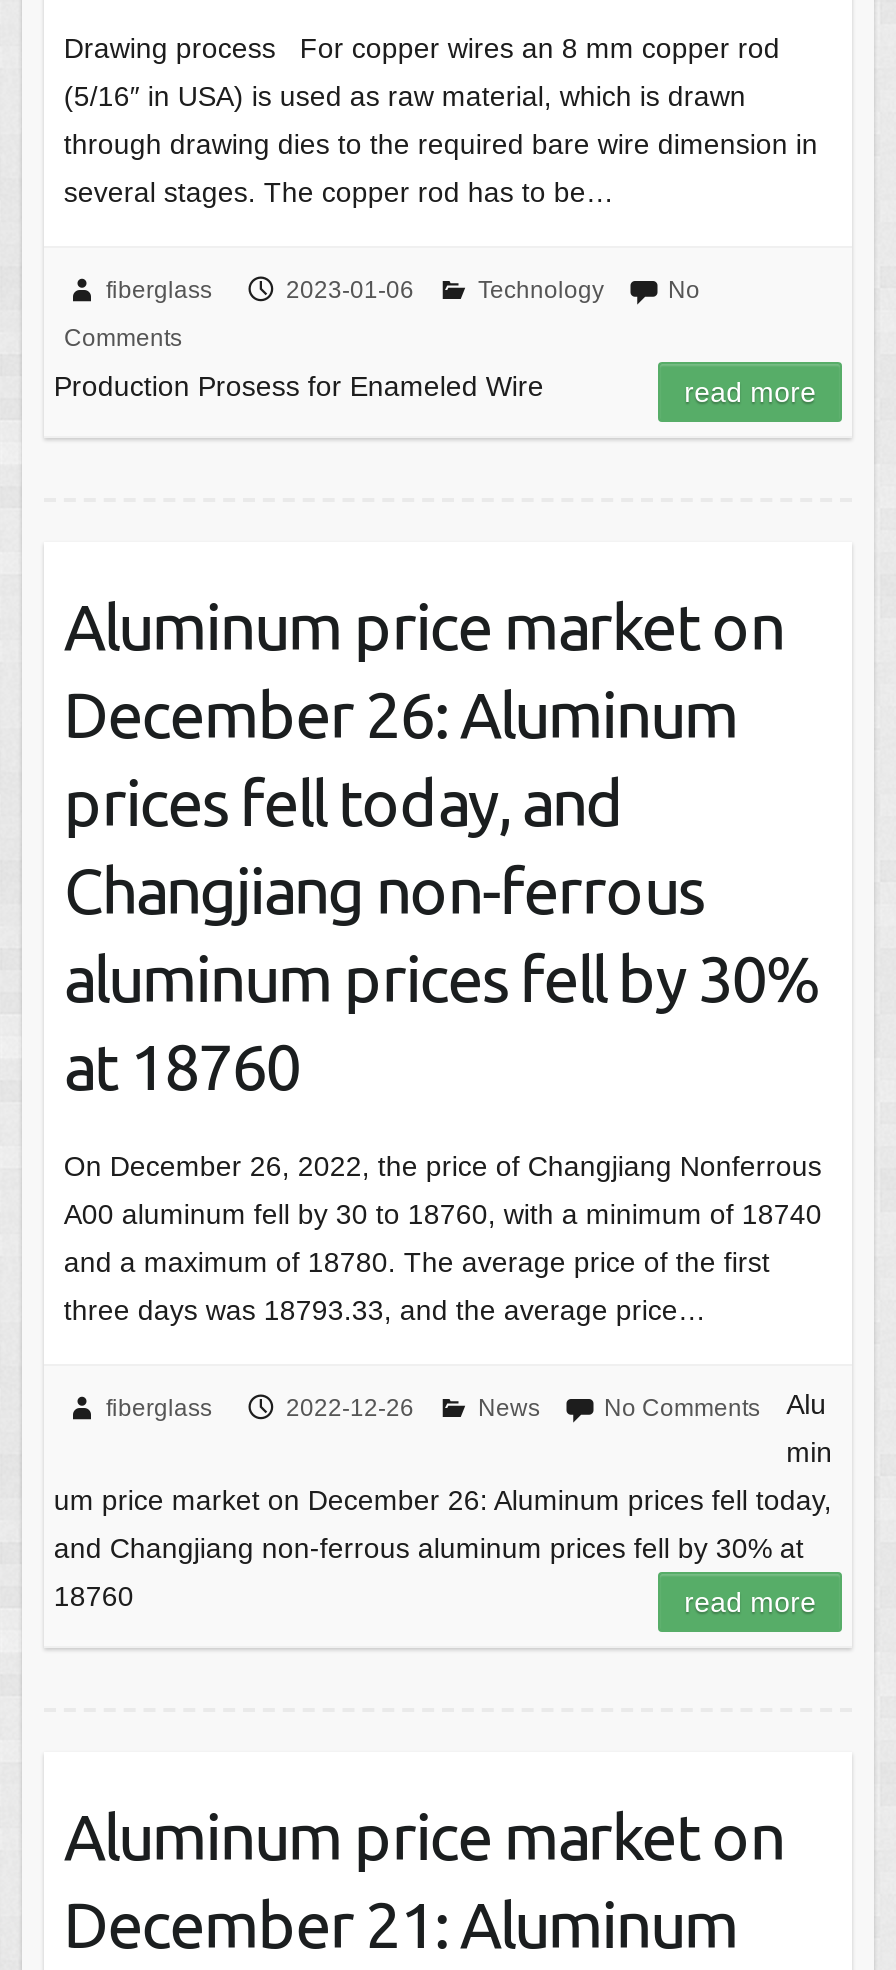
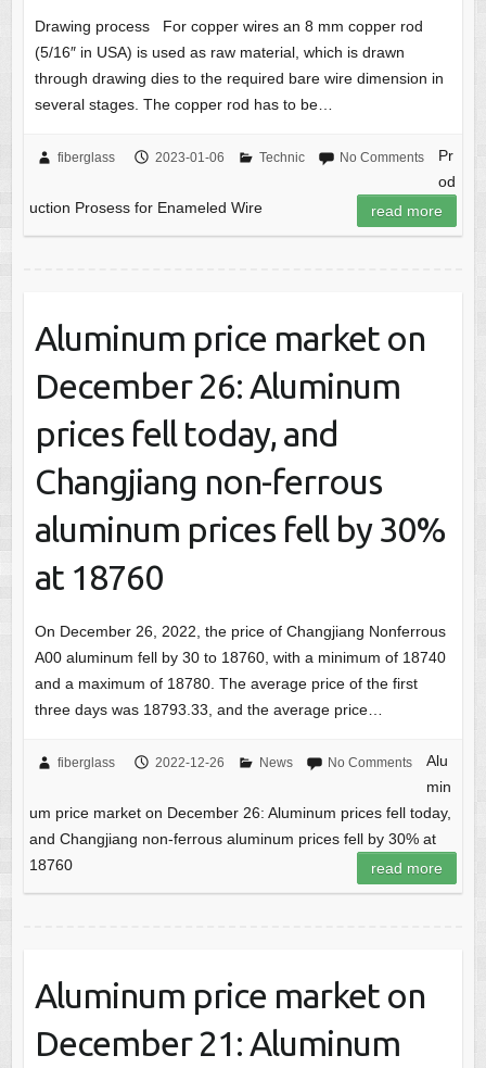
[478,276,700,304] Technology | No -> [259,147,454,165] Technic | No Comments | Pr
[64,324,182,352] Comments -> [438,173,456,190] od
[54,370,544,402] Production Prosess for Enameled Wire -> [29,199,262,216] uction Prosess for Enameled Wire

